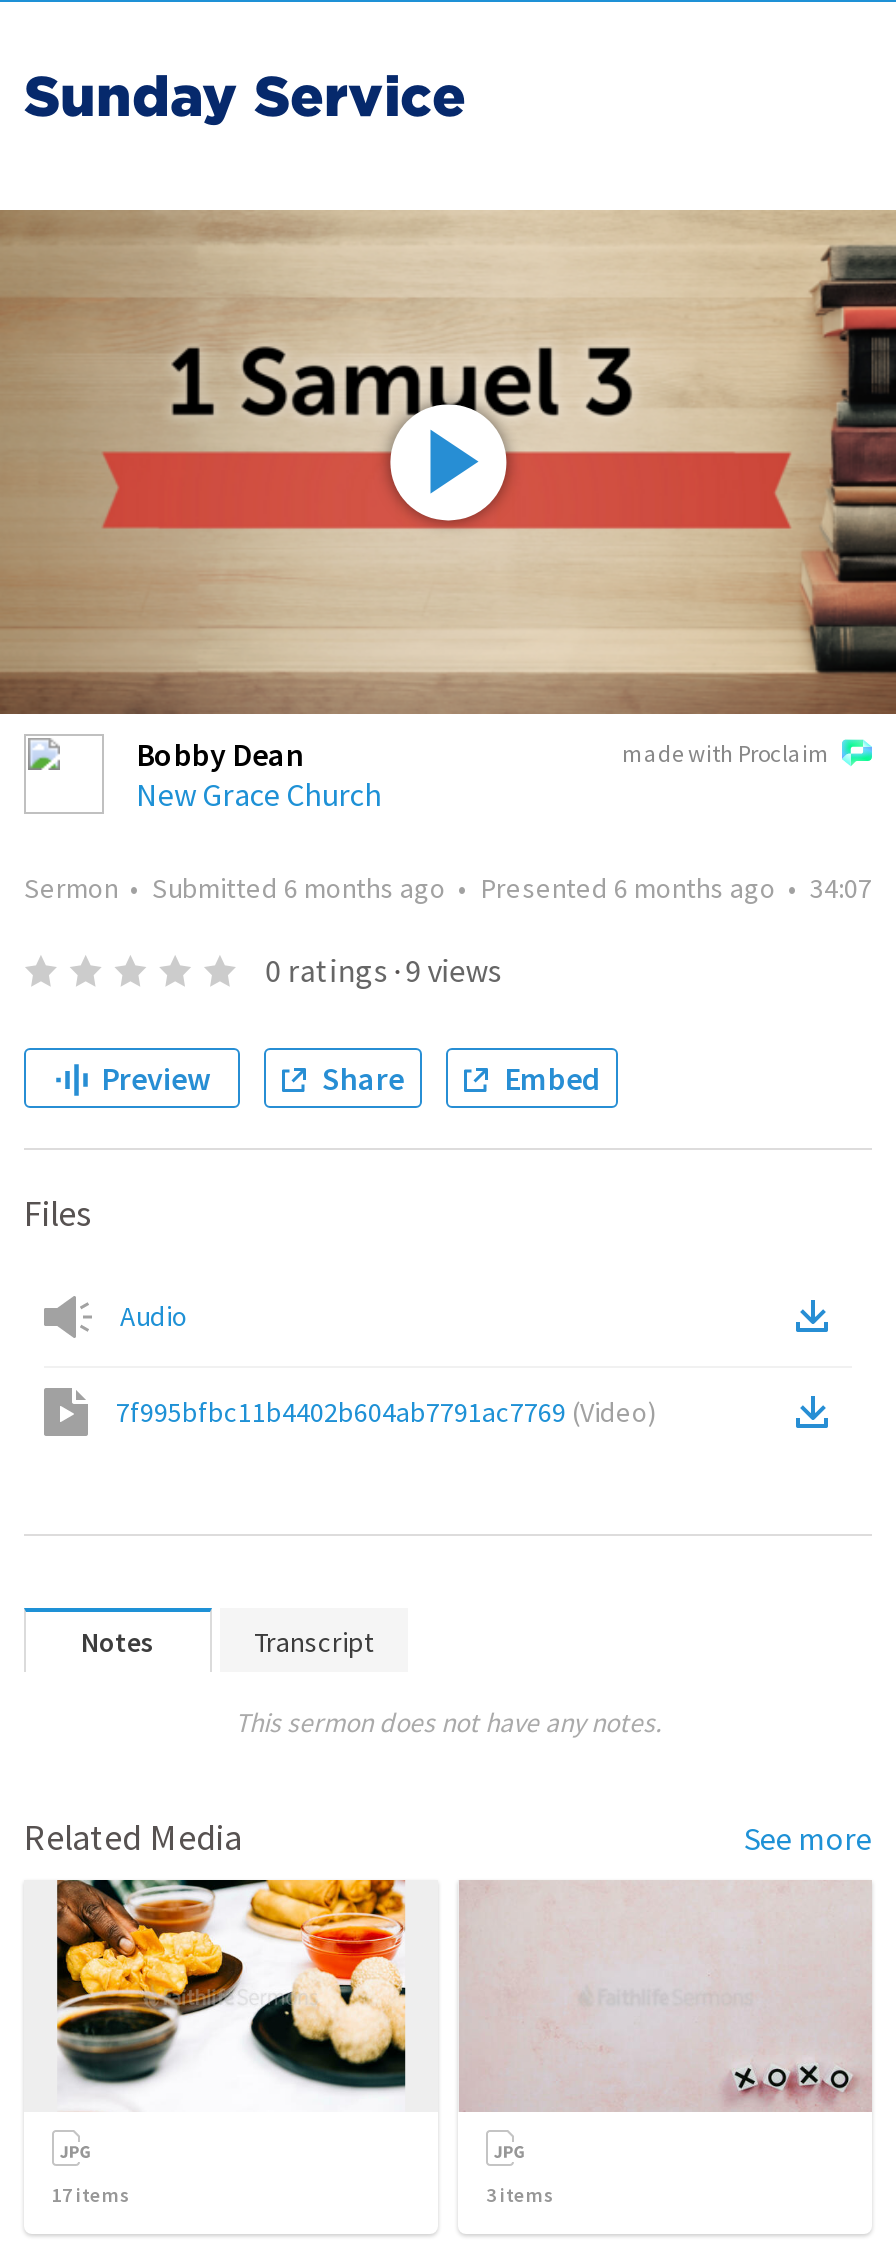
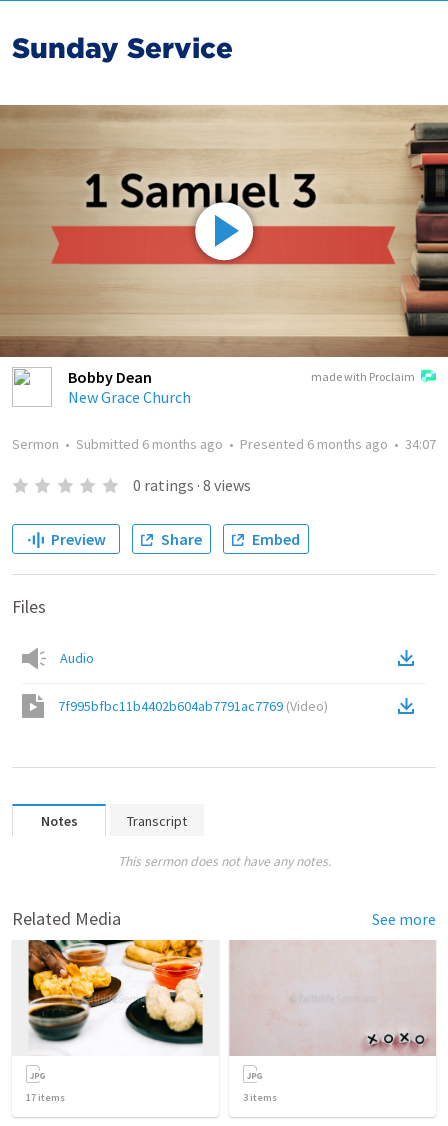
[265,950,501,990] 0 ratings · 9 views -> [133,475,251,495] 0 ratings · 8 views

